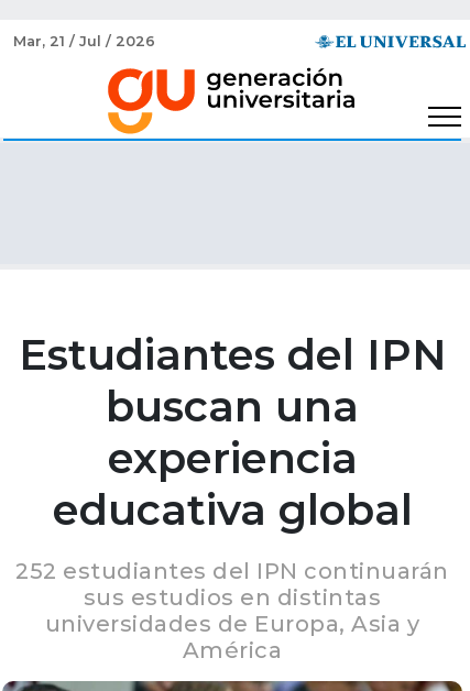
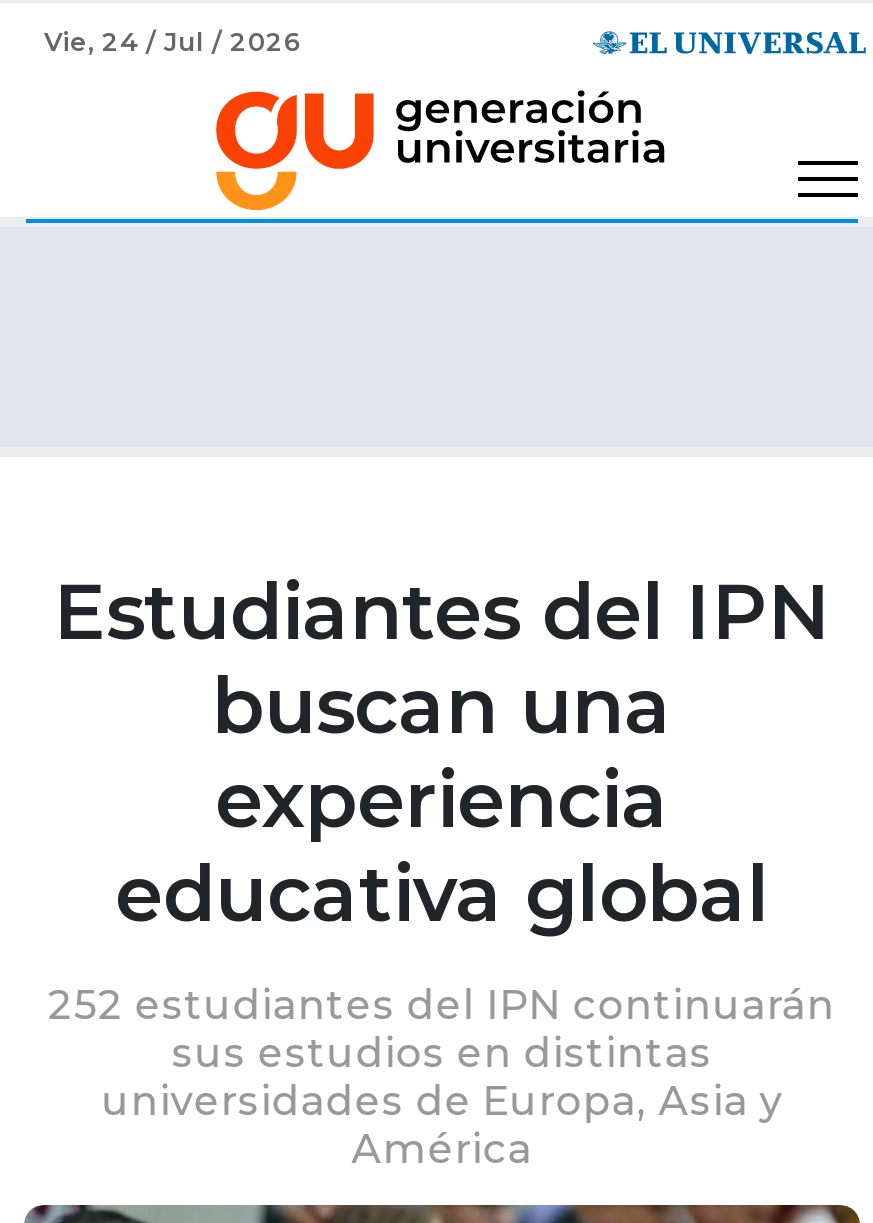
[13,33,155,50] Mar, 21 / Jul / 2026 -> [44,27,302,57] Vie, 24 / Jul / 2026

